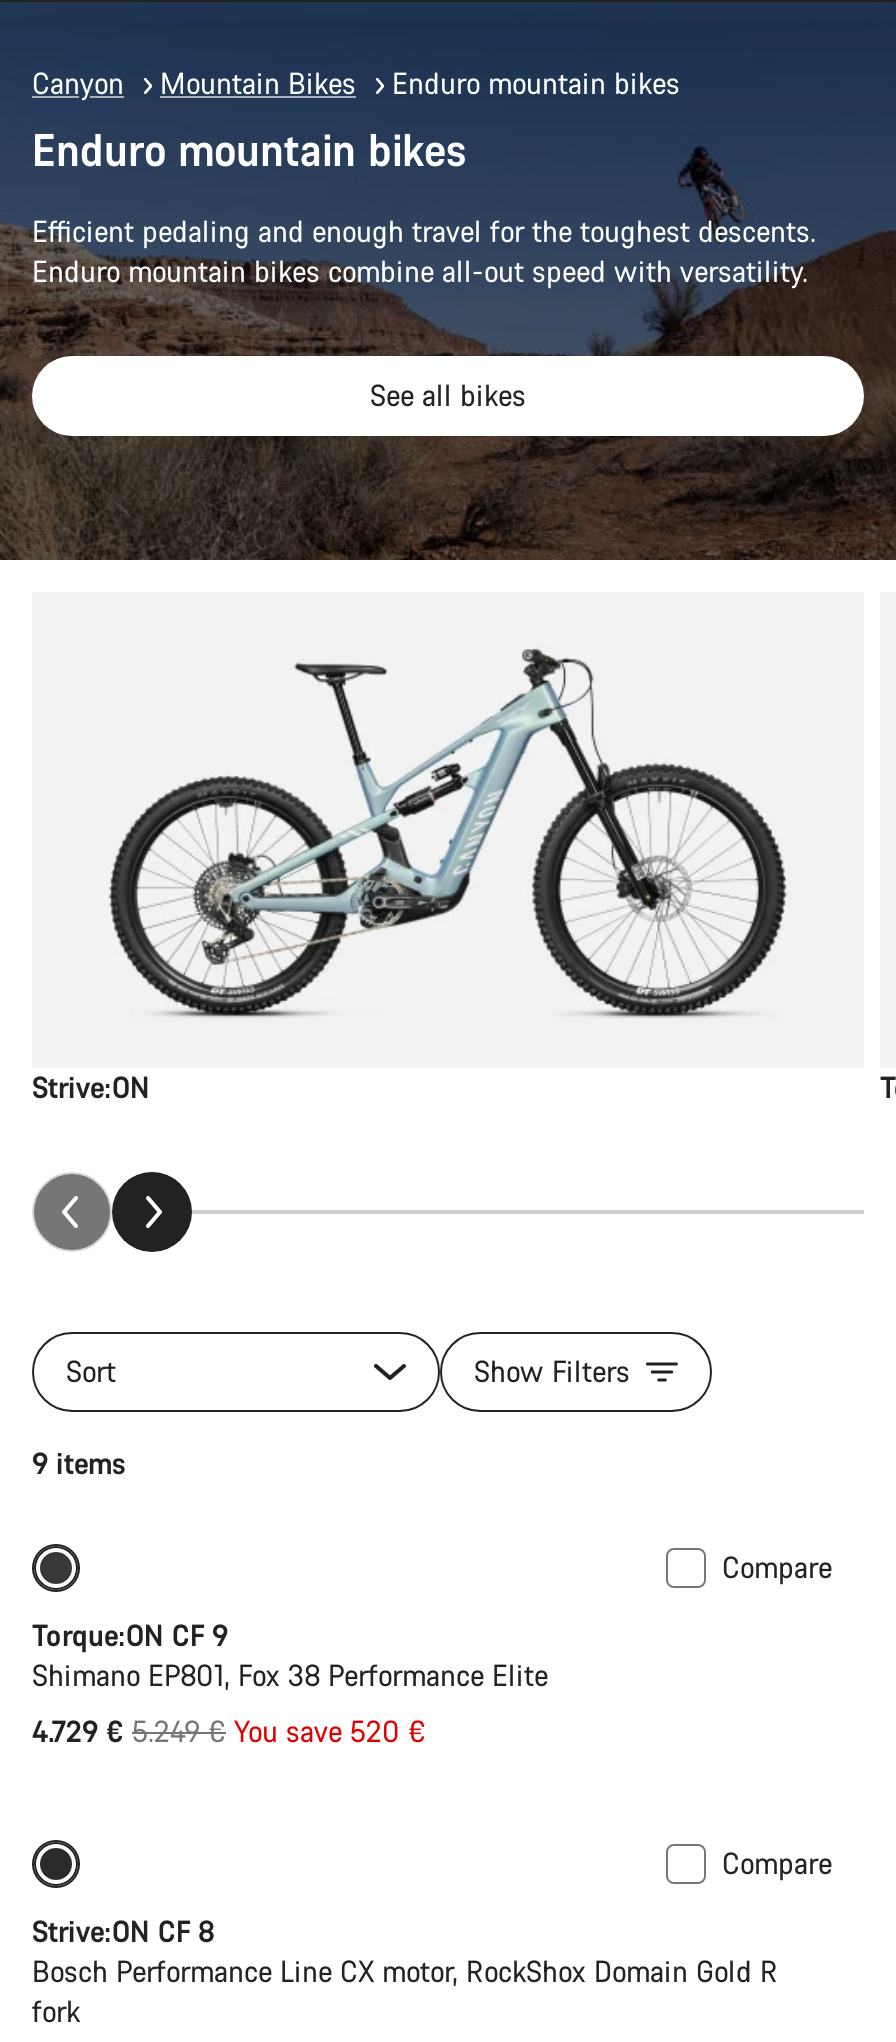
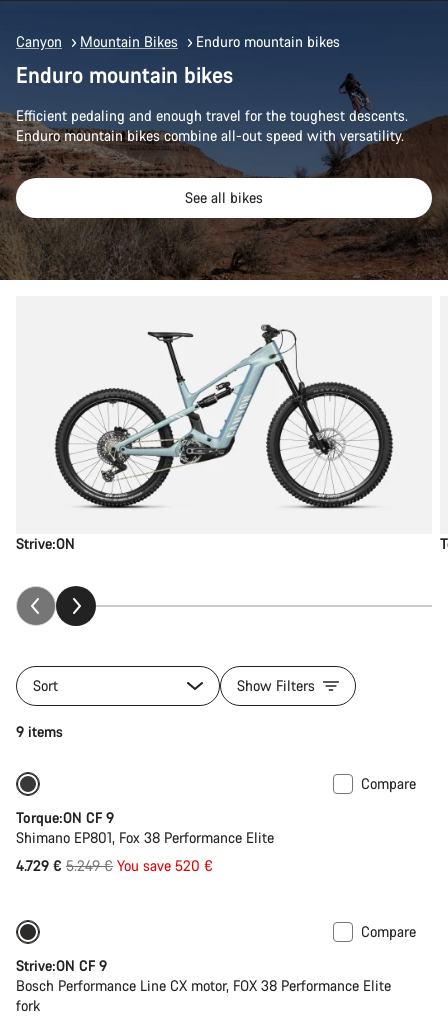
[32,1912,214,1950] Strive:ON CF 8 -> [16,956,107,975] Strive:ON CF 9
[32,1952,778,1990] Bosch Performance Line CX motor, RockShox Domain Gold R -> [16,976,391,995] Bosch Performance Line CX motor, FOX 38 Performance Elite

